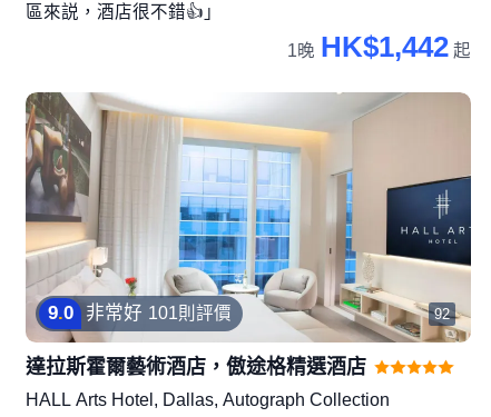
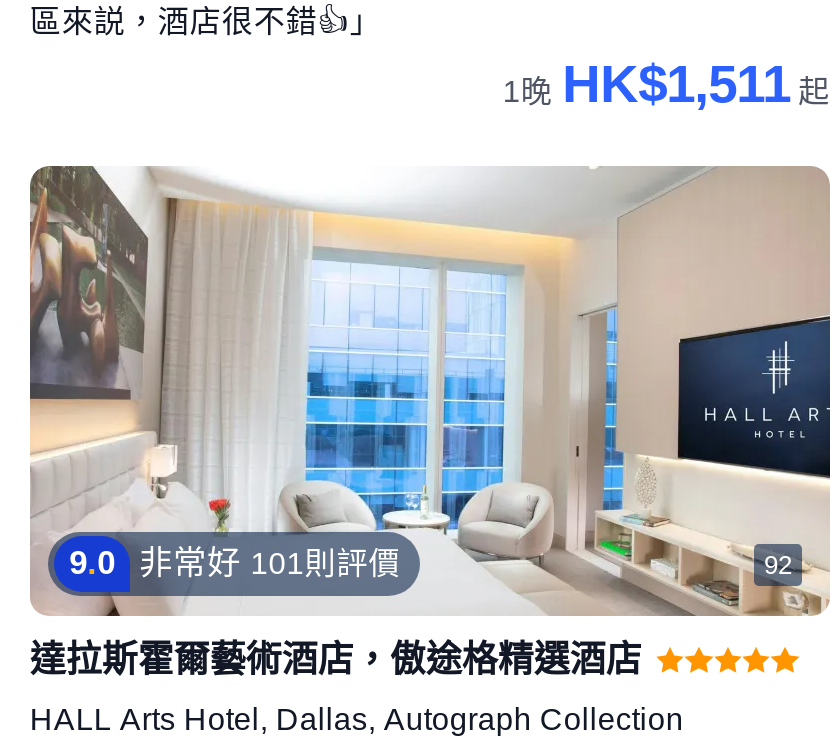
[288,30,471,63] 1晚 HK$1,442起 -> [503,53,830,113] 1晚 HK$1,511起

